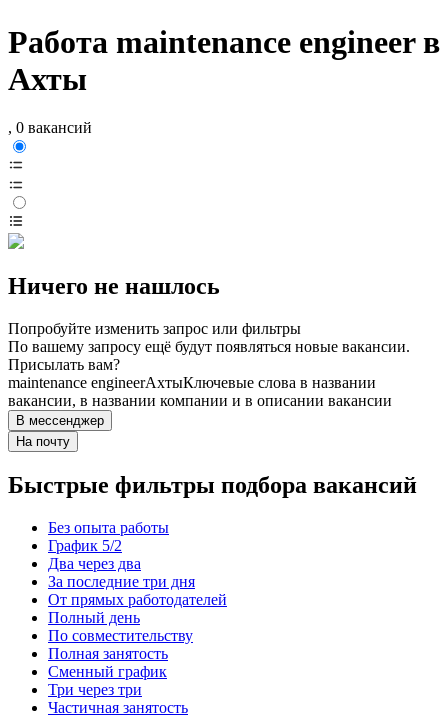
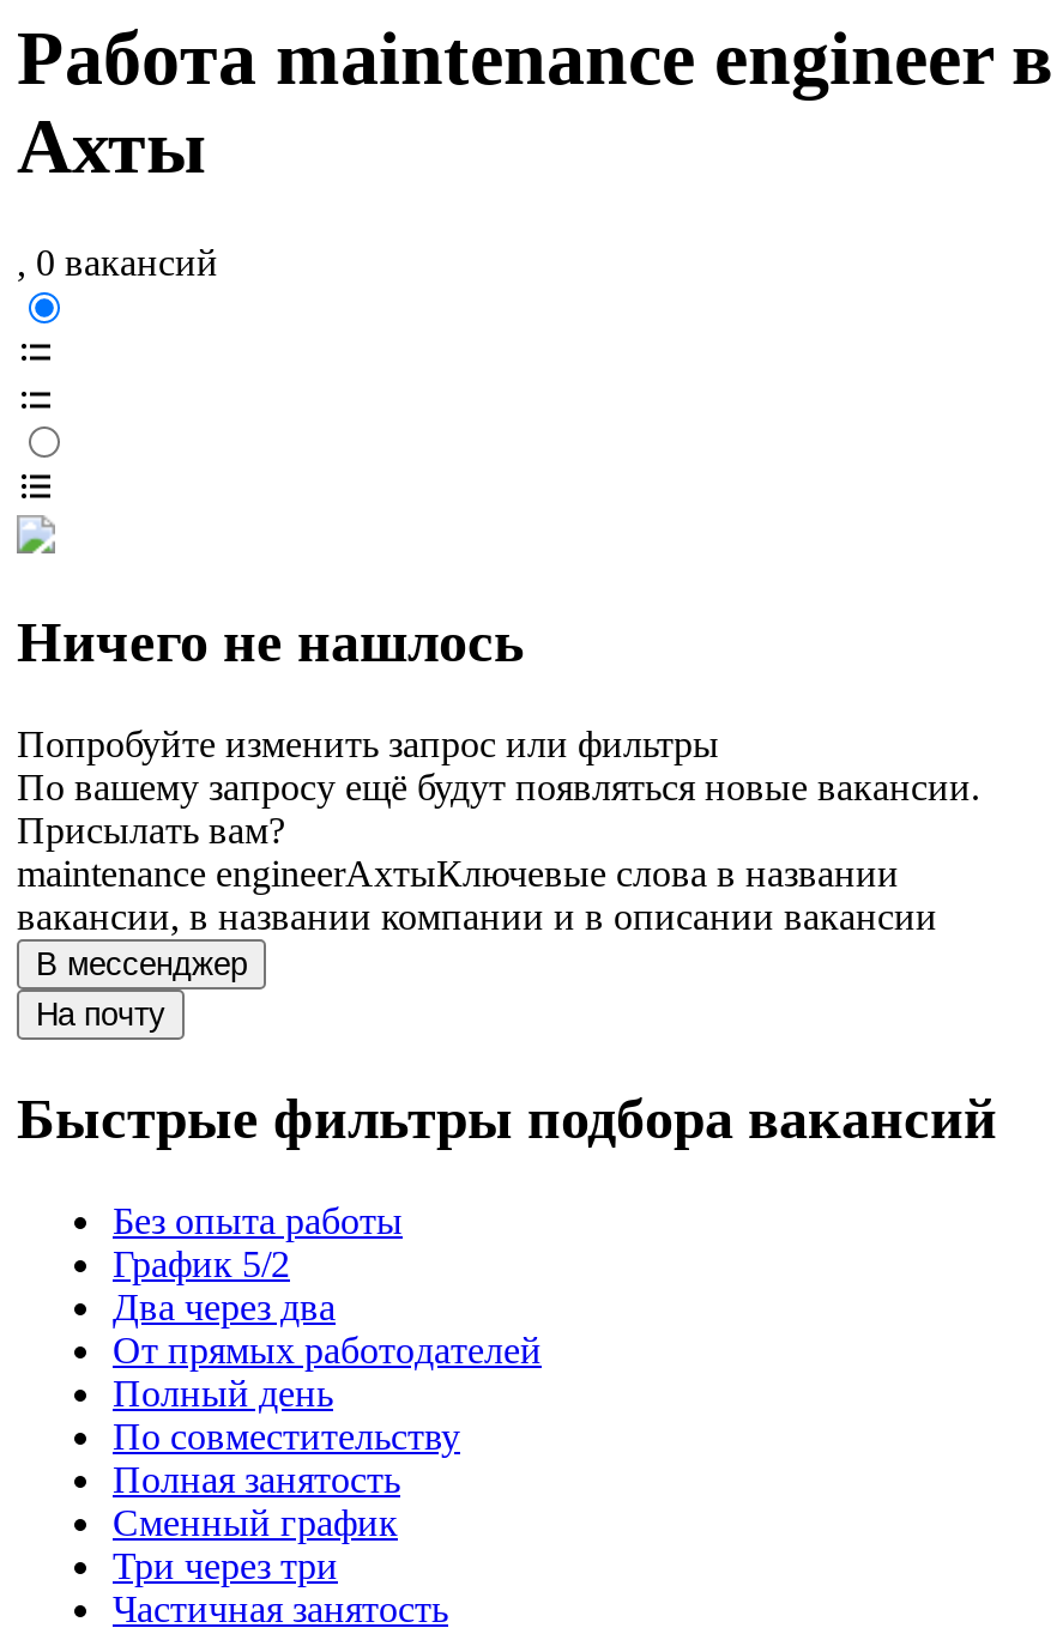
[48,573,195,590] За последние три дня -> none

